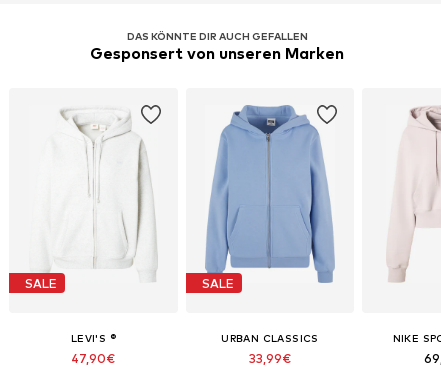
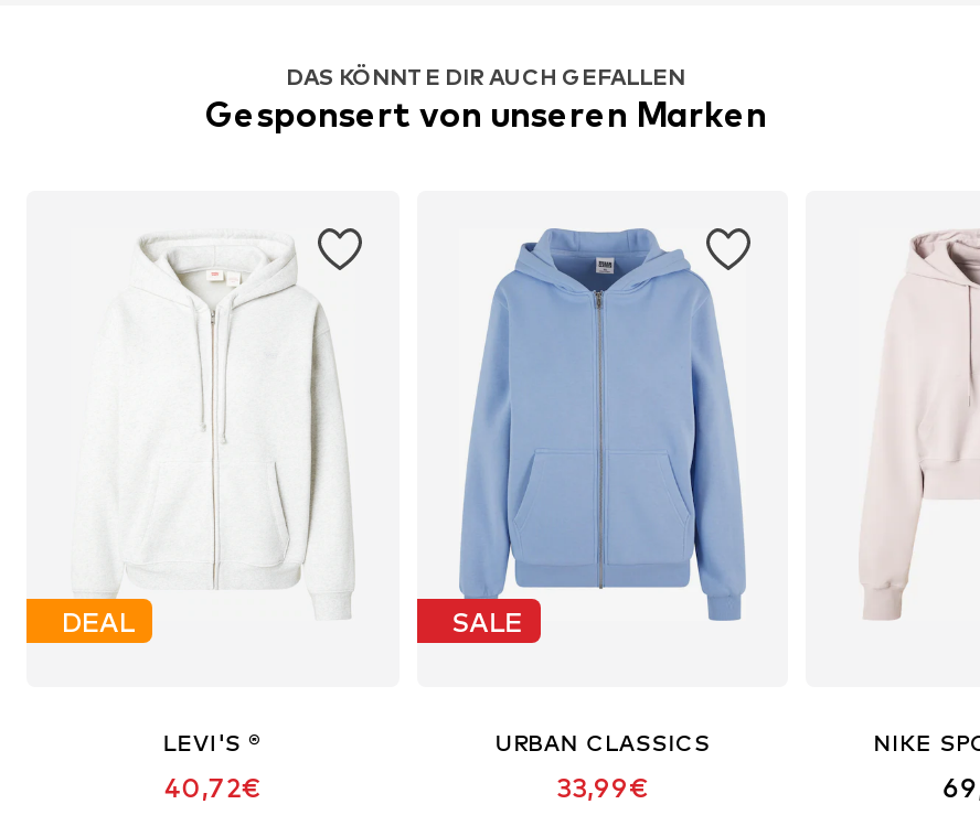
[25,276,57,291] SALE -> [62,605,135,638] DEAL
[71,351,115,366] 47,90€ -> [164,772,261,805] 40,72€

